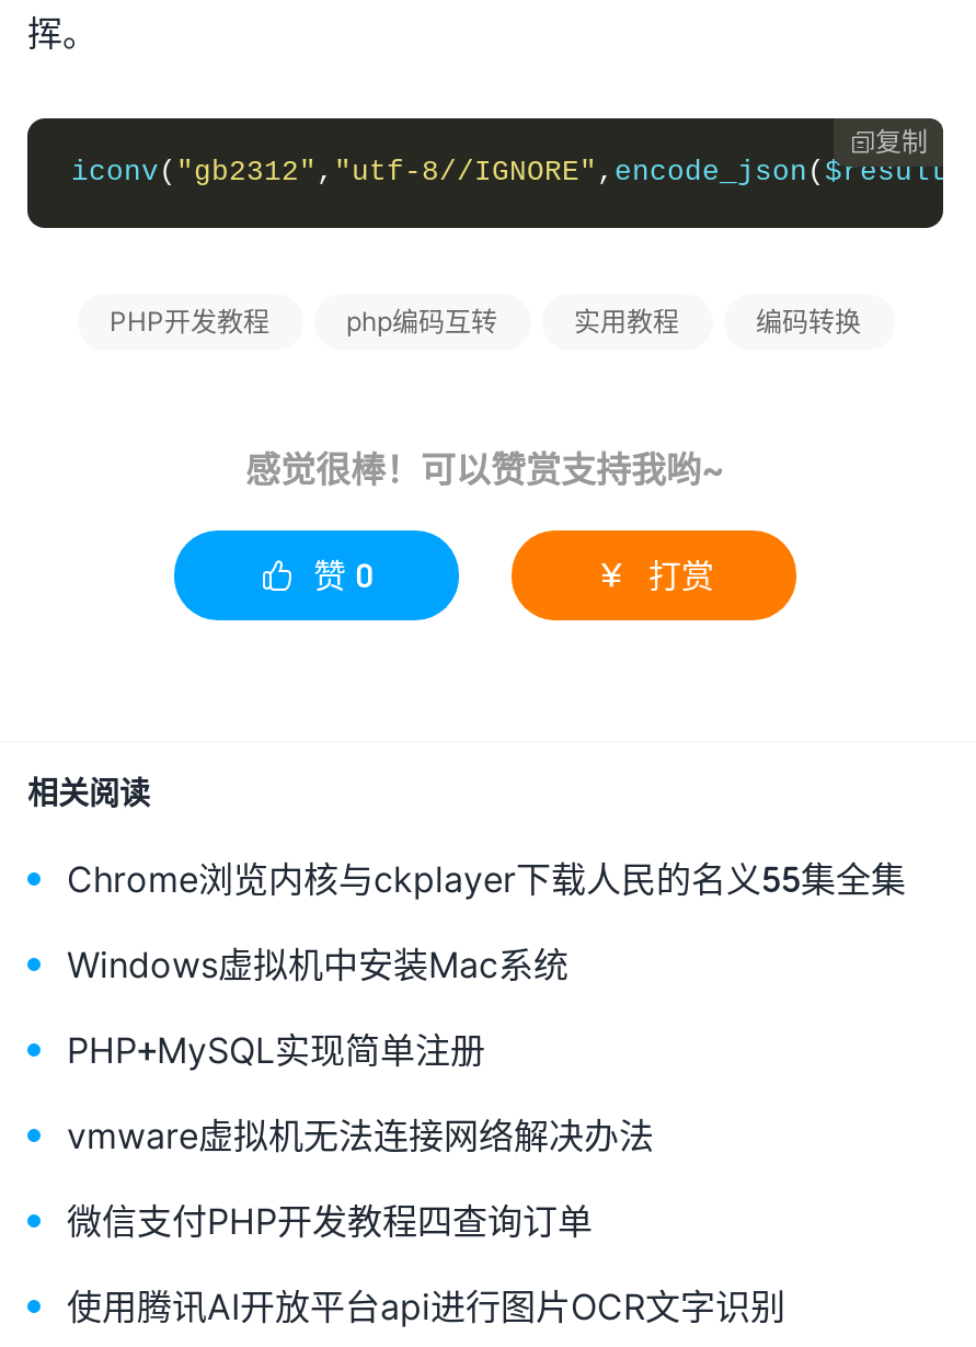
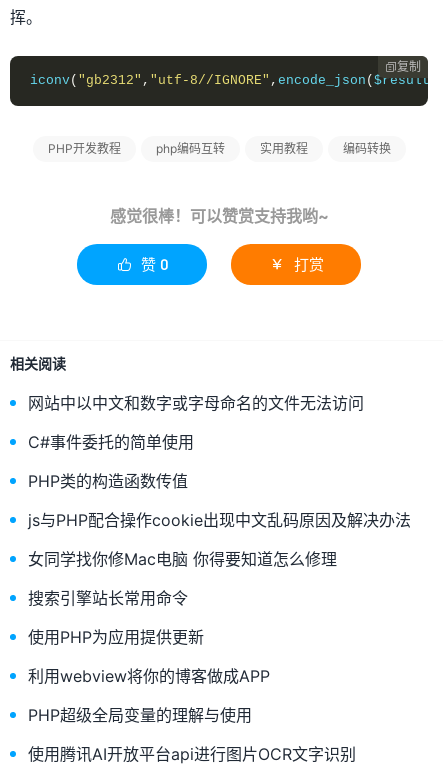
[67,858,906,1241] Chrome浏览内核与ckplayer下载人民的名义55集全集 | Windows虚拟机中安装Mac系统 | PHP+MySQL实现简单注册 | vmware虚拟机无法连接网络解决办法 | 微信支付PHP开发教程四查询订单 -> [28,393,411,724] 网站中以中文和数字或字母命名的文件无法访问 | C#事件委托的简单使用 | PHP类的构造函数传值 | js与PHP配合操作cookie出现中文乱码原因及解决办法 | 女同学找你修Mac电脑 你得要知道怎么修理 | 搜索引擎站长常用命令 | 使用PHP为应用提供更新 | 利用webview将你的博客做成APP | PHP超级全局变量的理解与使用

